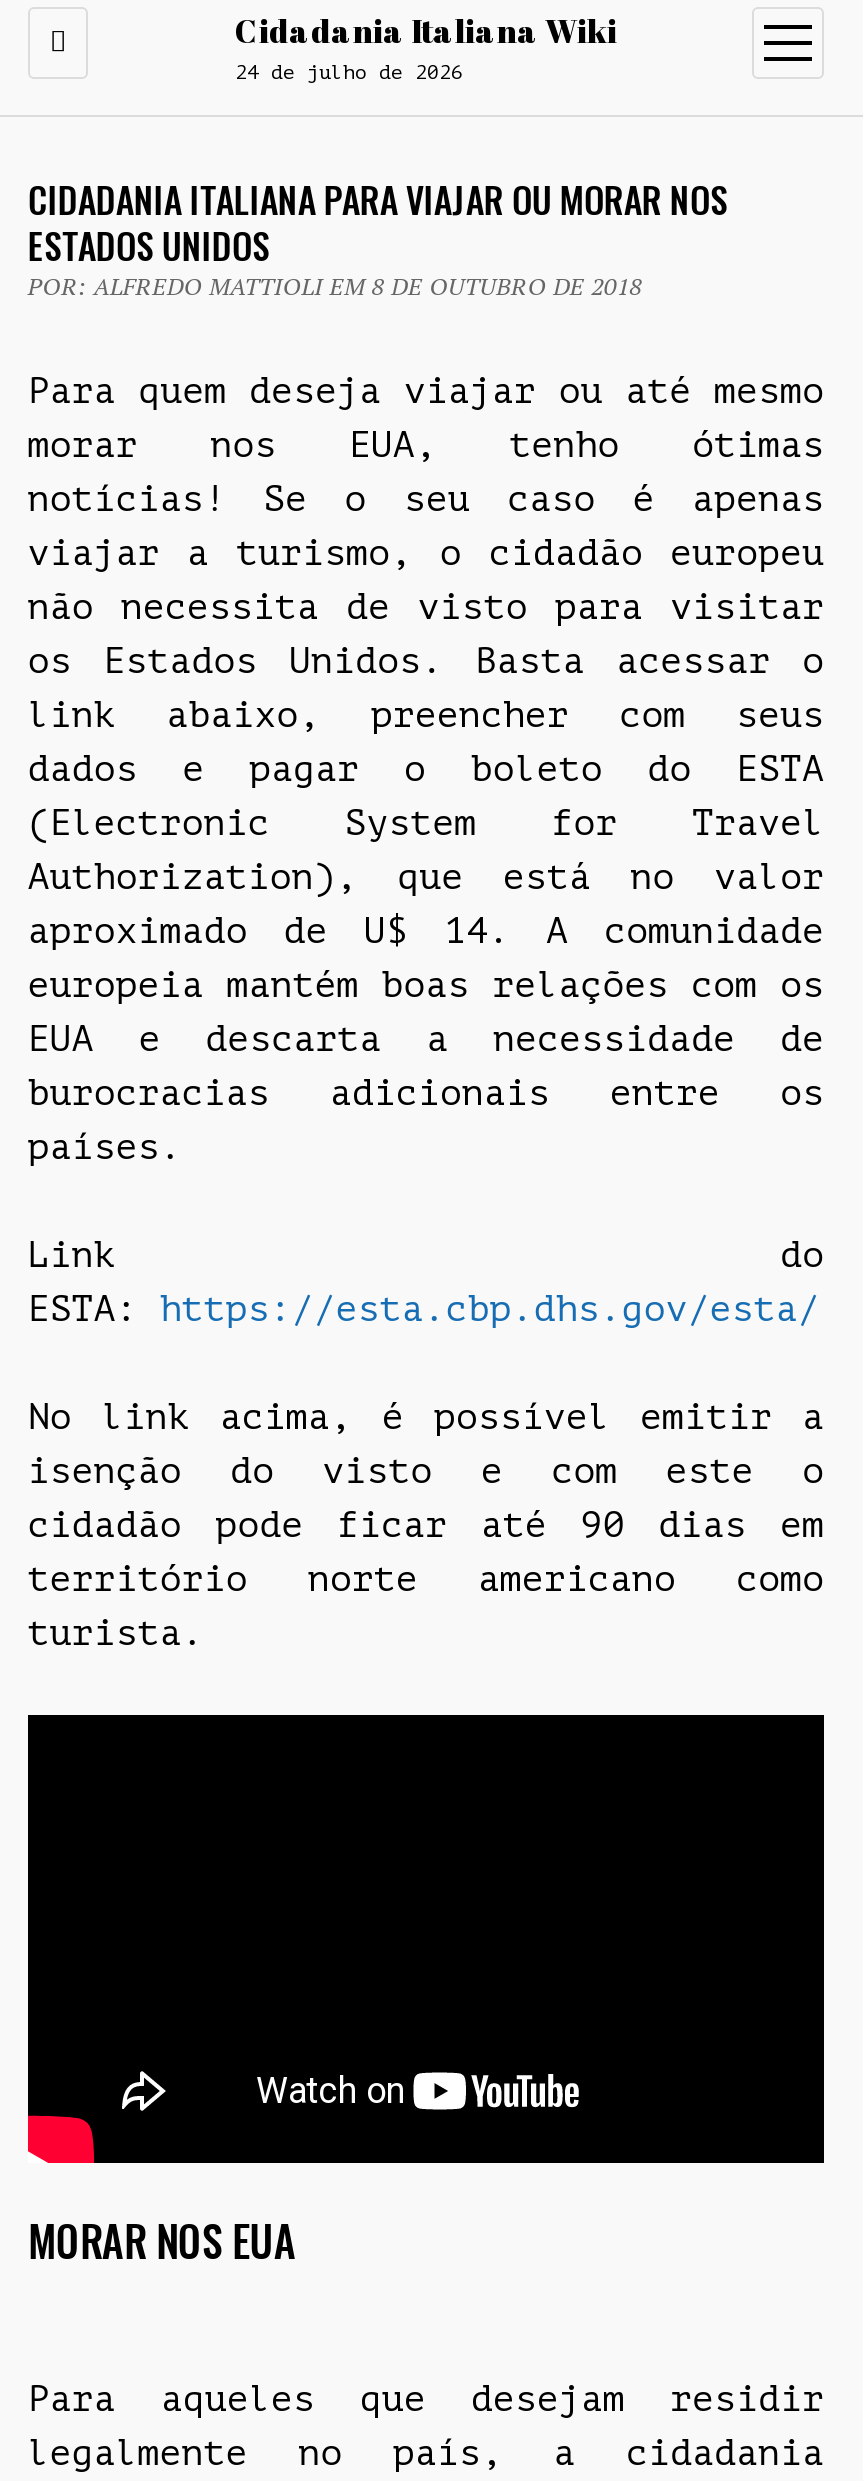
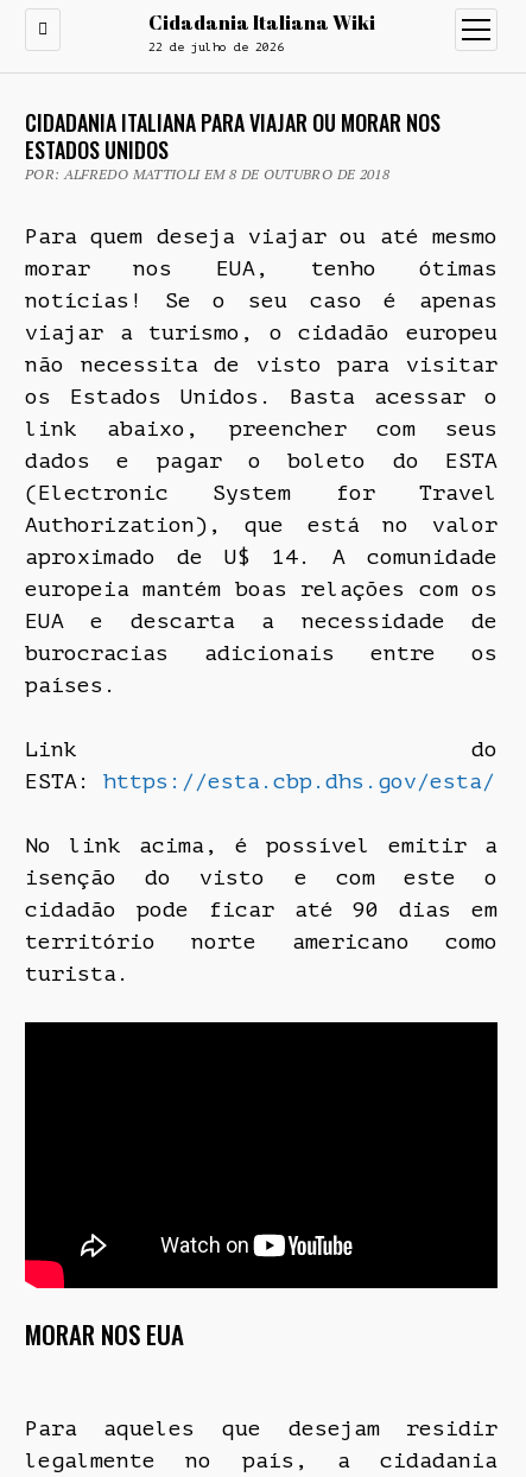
[235,61,463,83] 24 de julho de 2026 -> [148,40,283,53] 22 de julho de 2026

